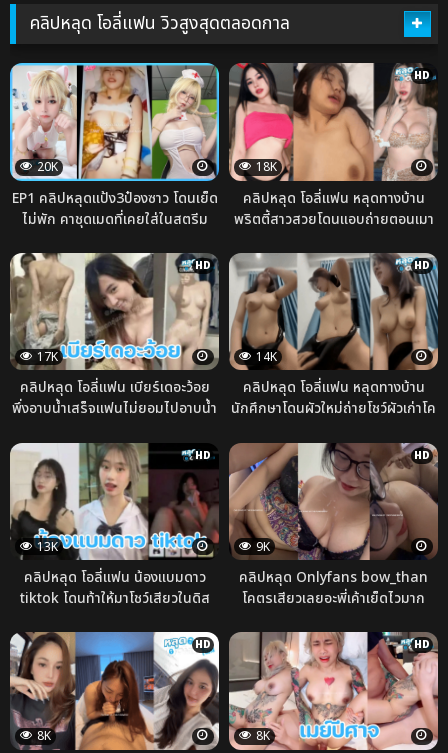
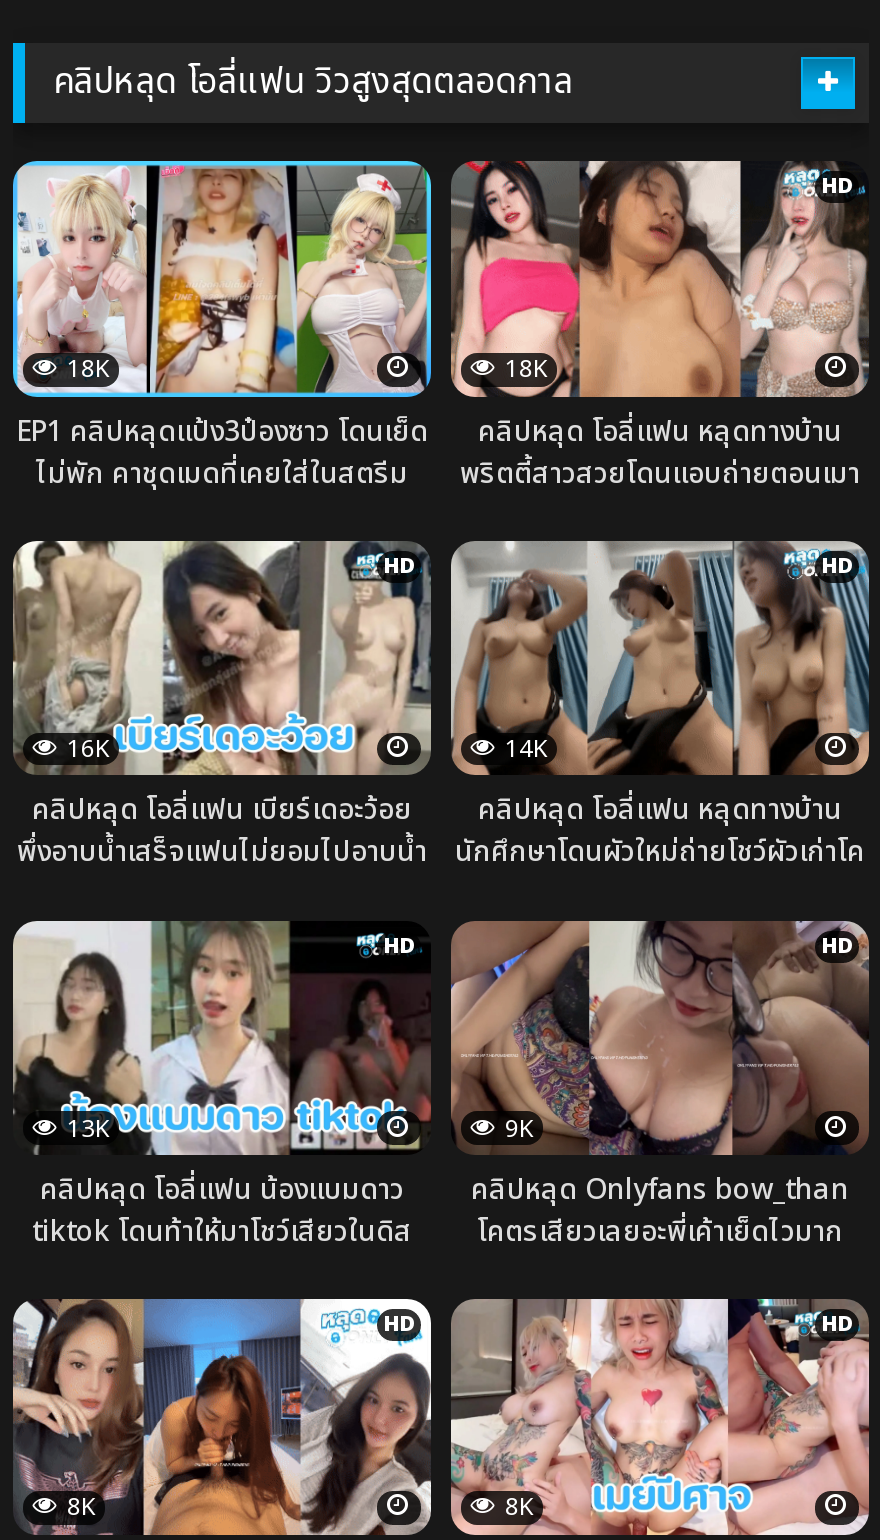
[34,158,58,176] 20K -> [61,352,109,388] 18K
[34,348,58,366] 17K -> [61,731,109,767] 16K

